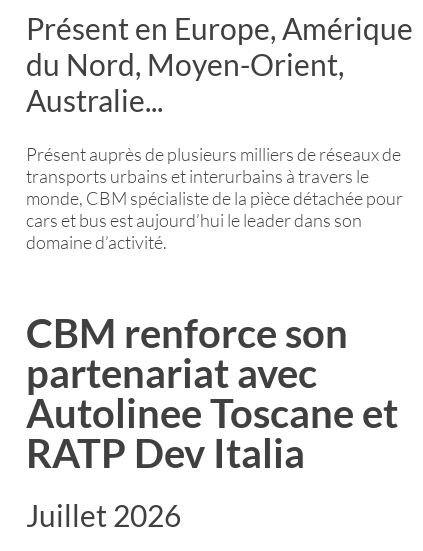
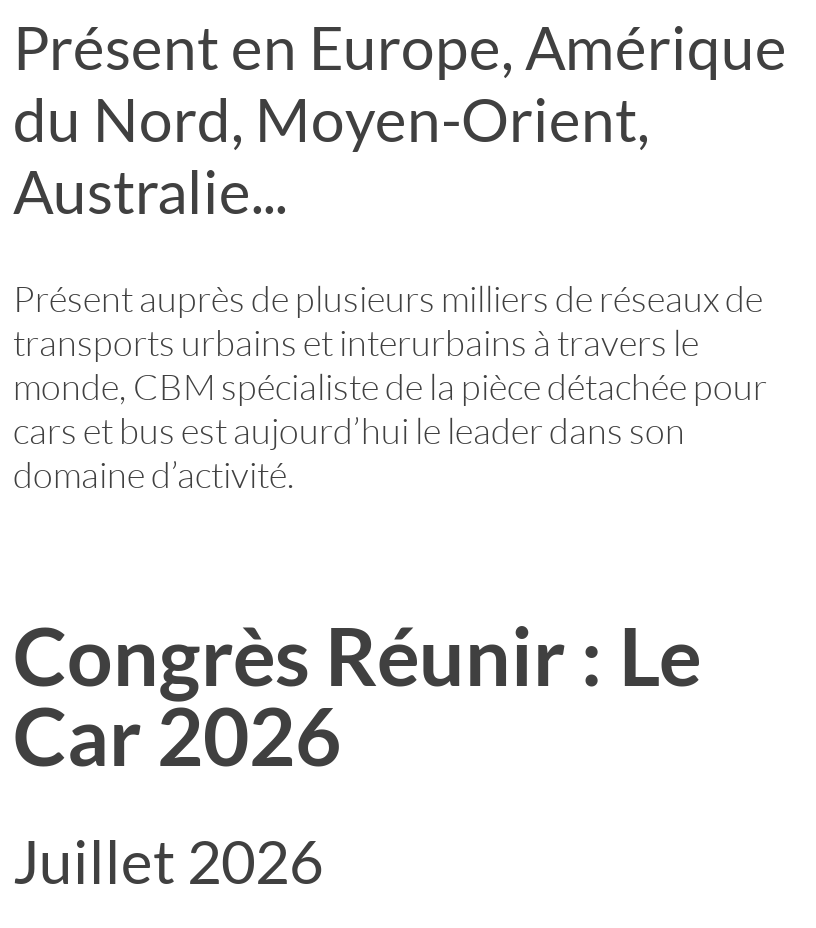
[26,309,398,477] CBM renforce son | partenariat avec | Autolinee Toscane et | RATP Dev Italia -> [13,607,701,783] Congrès Réunir : Le | Car 2026

